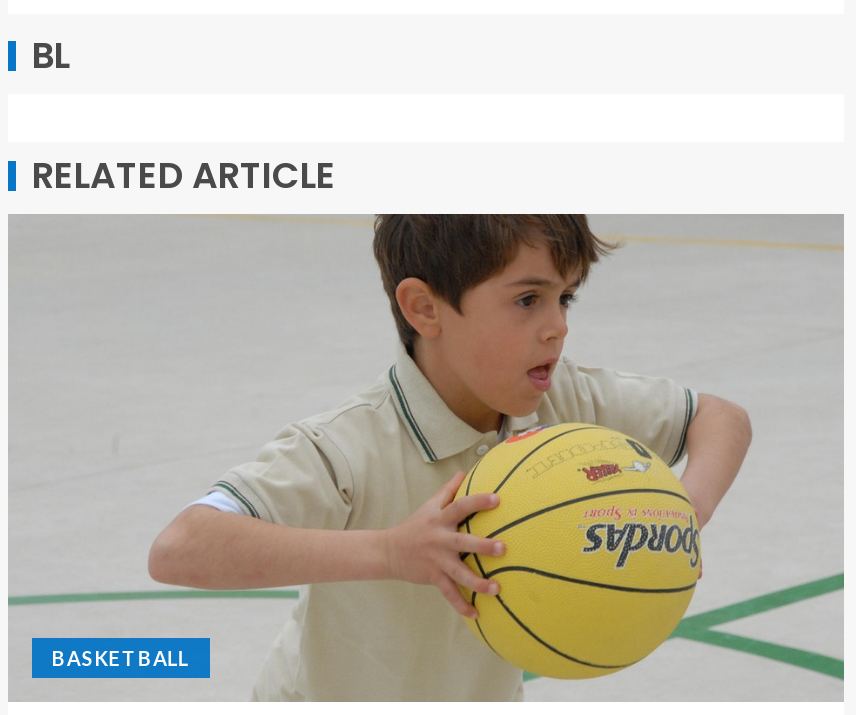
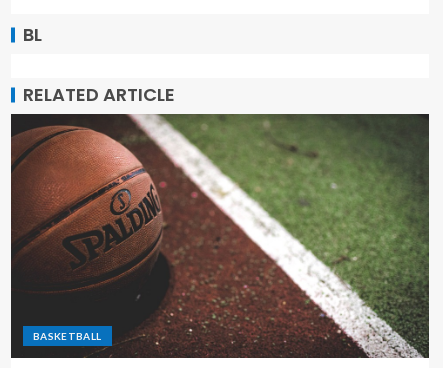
[10,214,846,704] [image] -> [10,114,430,359] [image]

